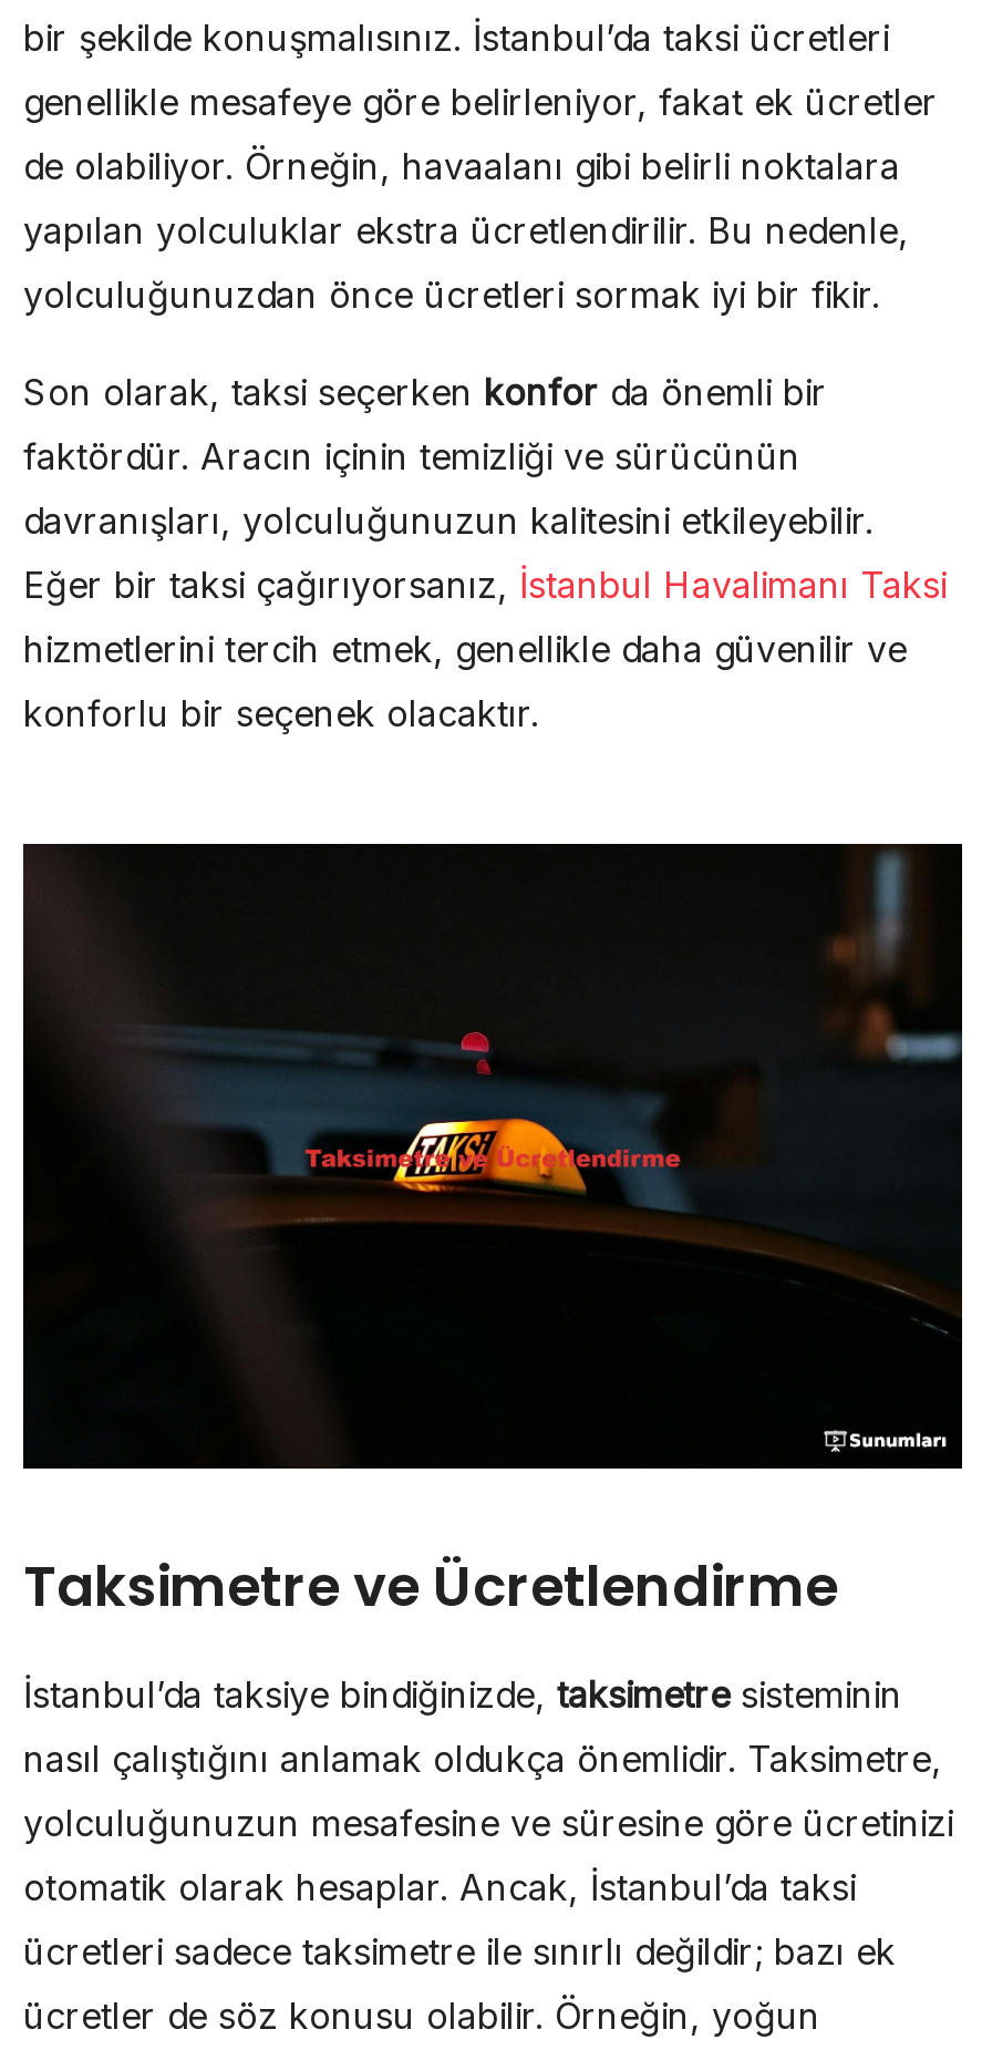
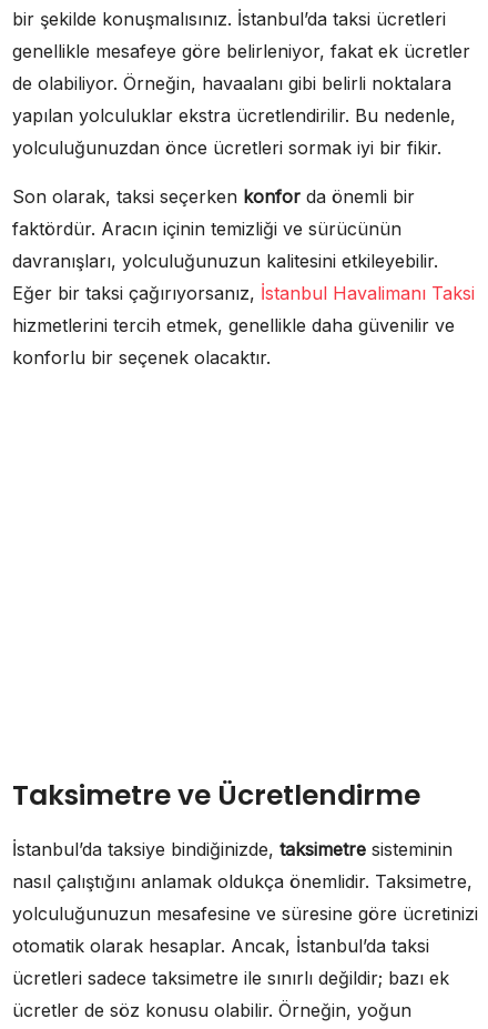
[21,842,964,1471] [image] -> none

